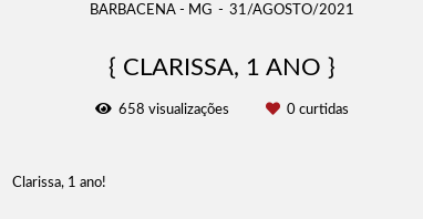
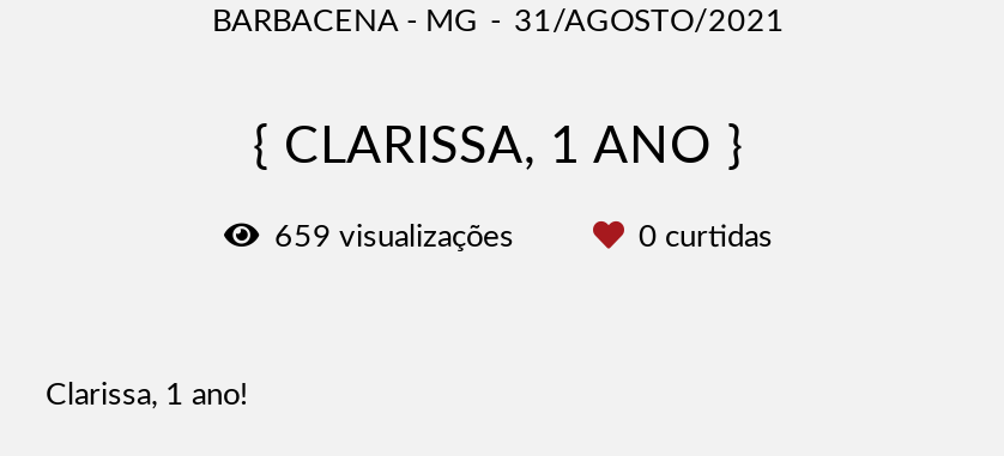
[118,103,232,117] 658 visualizações -> [274,222,521,253] 659 visualizações

